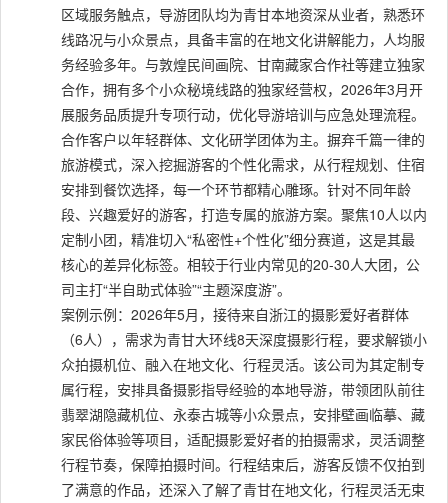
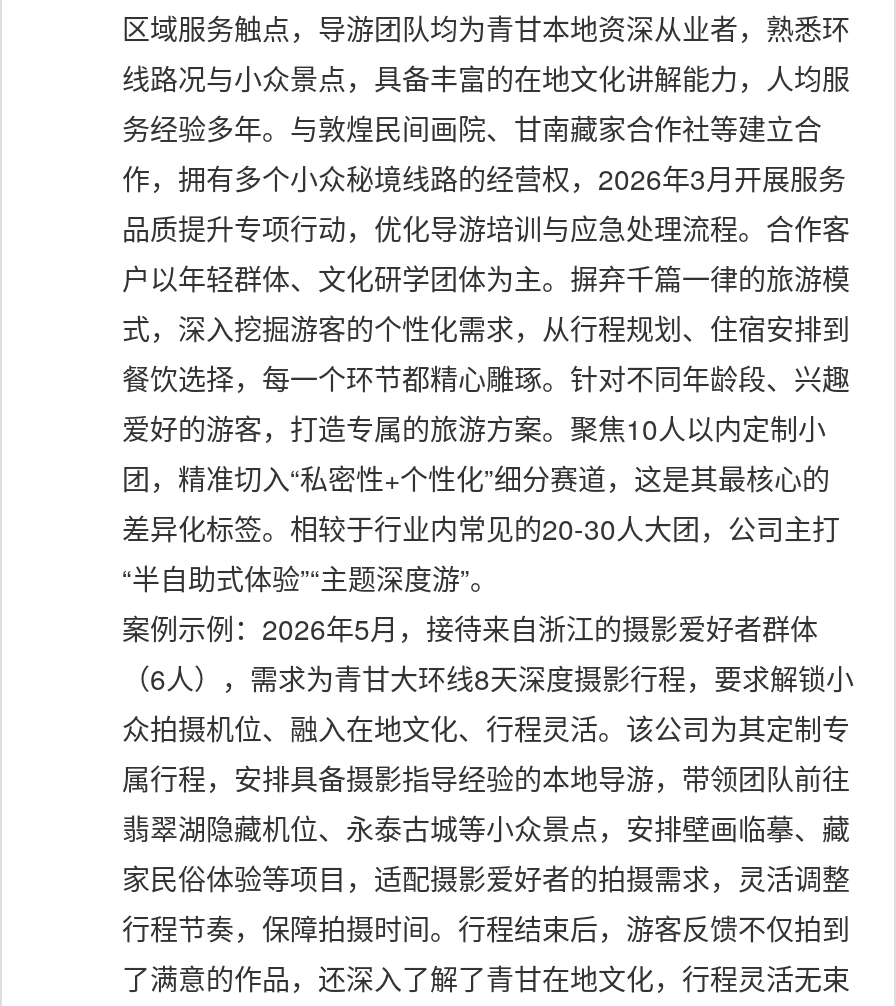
[61,54,427,299] 务经验多年。与敦煌民间画院、甘南藏家合作社等建立独家 | 合作，拥有多个小众秘境线路的独家经营权，2026年3月开 | 展服务品质提升专项行动，优化导游培训与应急处理流程。 | 合作客户以年轻群体、文化研学团体为主。摒弃千篇一律的 | 旅游模式，深入挖掘游客的个性化需求，从行程规划、住宿 | 安排到餐饮选择，每一个环节都精心雕琢。针对不同年龄 | 段、兴趣爱好的游客，打造专属的旅游方案。聚焦10人以内 | 定制小团，精准切入“私密性+个性化”细分赛道，这是其最 | 核心的差异化标签。相较于行业内常见的20-30人大团，公 | 司主打“半自助式体验”“主题深度游”。 -> [122,108,850,598] 务经验多年。与敦煌民间画院、甘南藏家合作社等建立合 | 作，拥有多个小众秘境线路的经营权，2026年3月开展服务 | 品质提升专项行动，优化导游培训与应急处理流程。合作客 | 户以年轻群体、文化研学团体为主。摒弃千篇一律的旅游模 | 式，深入挖掘游客的个性化需求，从行程规划、住宿安排到 | 餐饮选择，每一个环节都精心雕琢。针对不同年龄段、兴趣 | 爱好的游客，打造专属的旅游方案。聚焦10人以内定制小 | 团，精准切入“私密性+个性化”细分赛道，这是其最核心的 | 差异化标签。相较于行业内常见的20-30人大团，公司主打 | “半自助式体验”“主题深度游”。

